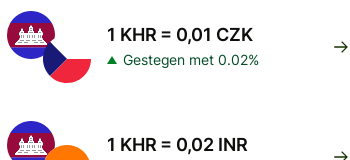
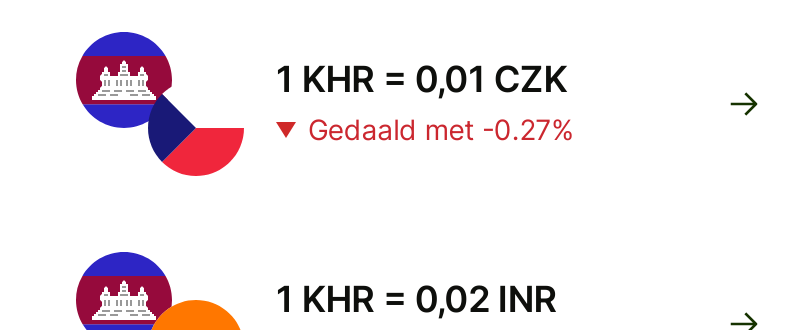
[123,51,258,68] Gestegen met 0.02% -> [308,112,573,146] Gedaald met -0.27%

